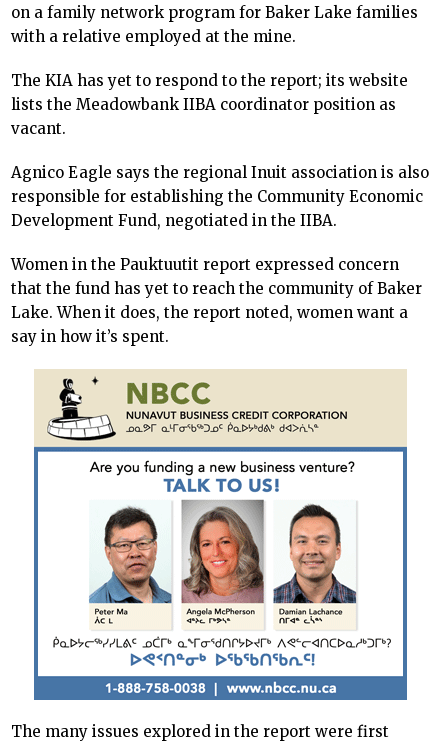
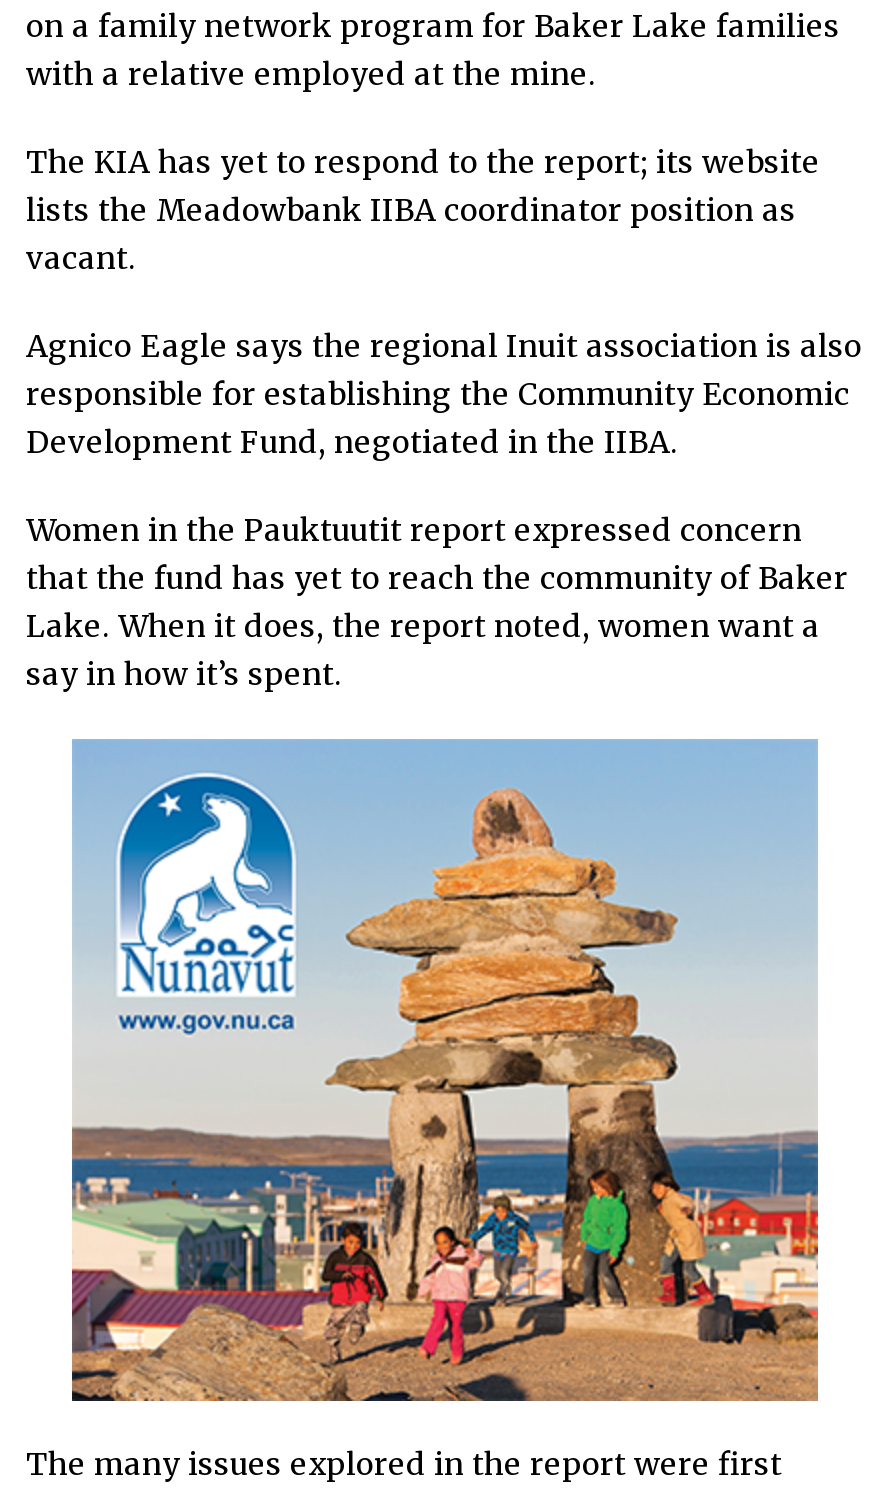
[33,369,408,701] [image] -> [70,738,820,1404] [image]

